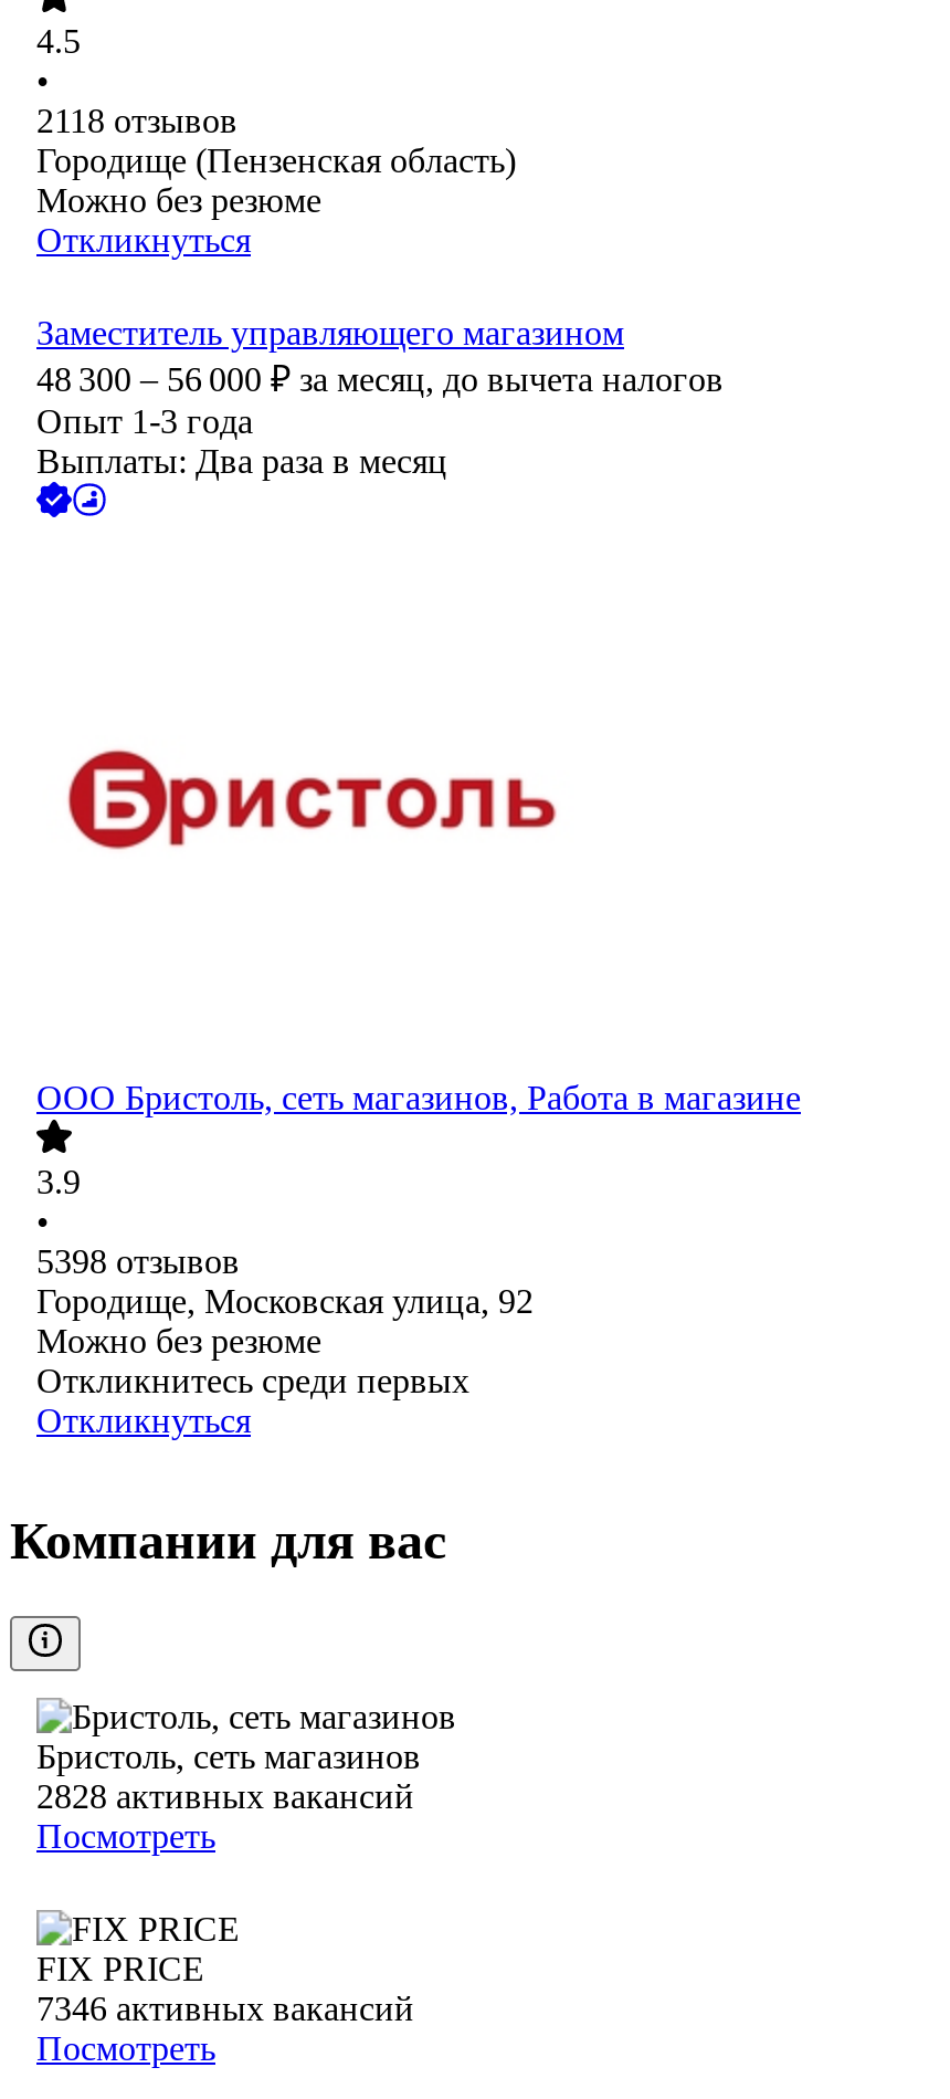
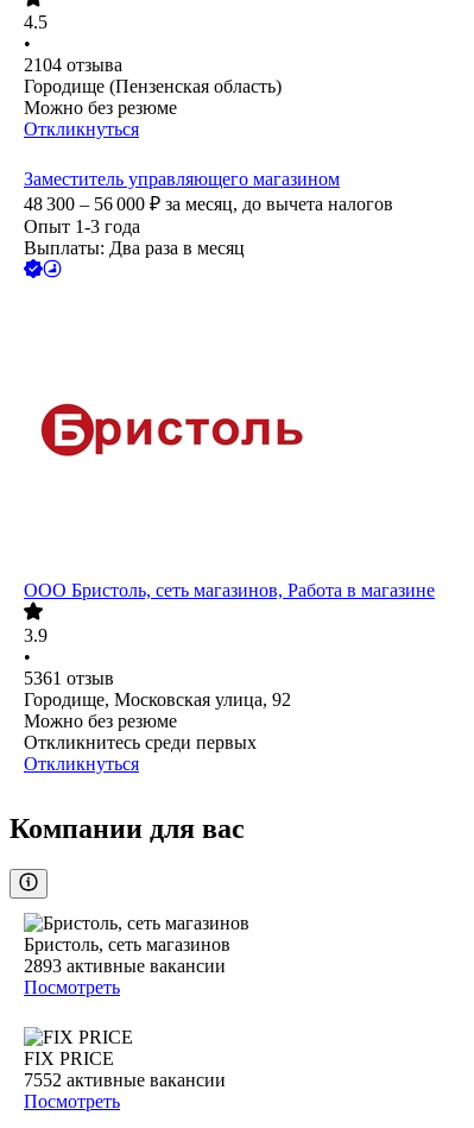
[36,103,237,140] 2118 отзывов -> [24,55,122,75] 2104 отзыва
[36,1243,240,1281] 5398 отзывов -> [24,669,114,689] 5361 отзыв
[36,1778,414,1816] 2828 активных вакансий -> [24,956,226,976] 2893 активные вакансии
[36,1990,414,2028] 7346 активных вакансий -> [24,1070,226,1090] 7552 активные вакансии

